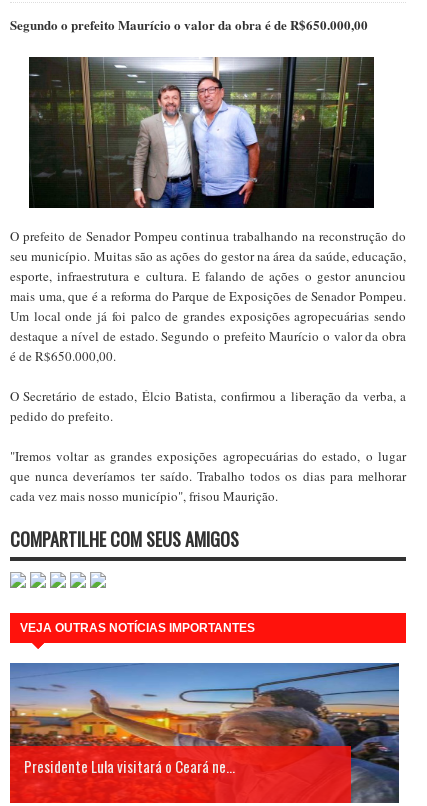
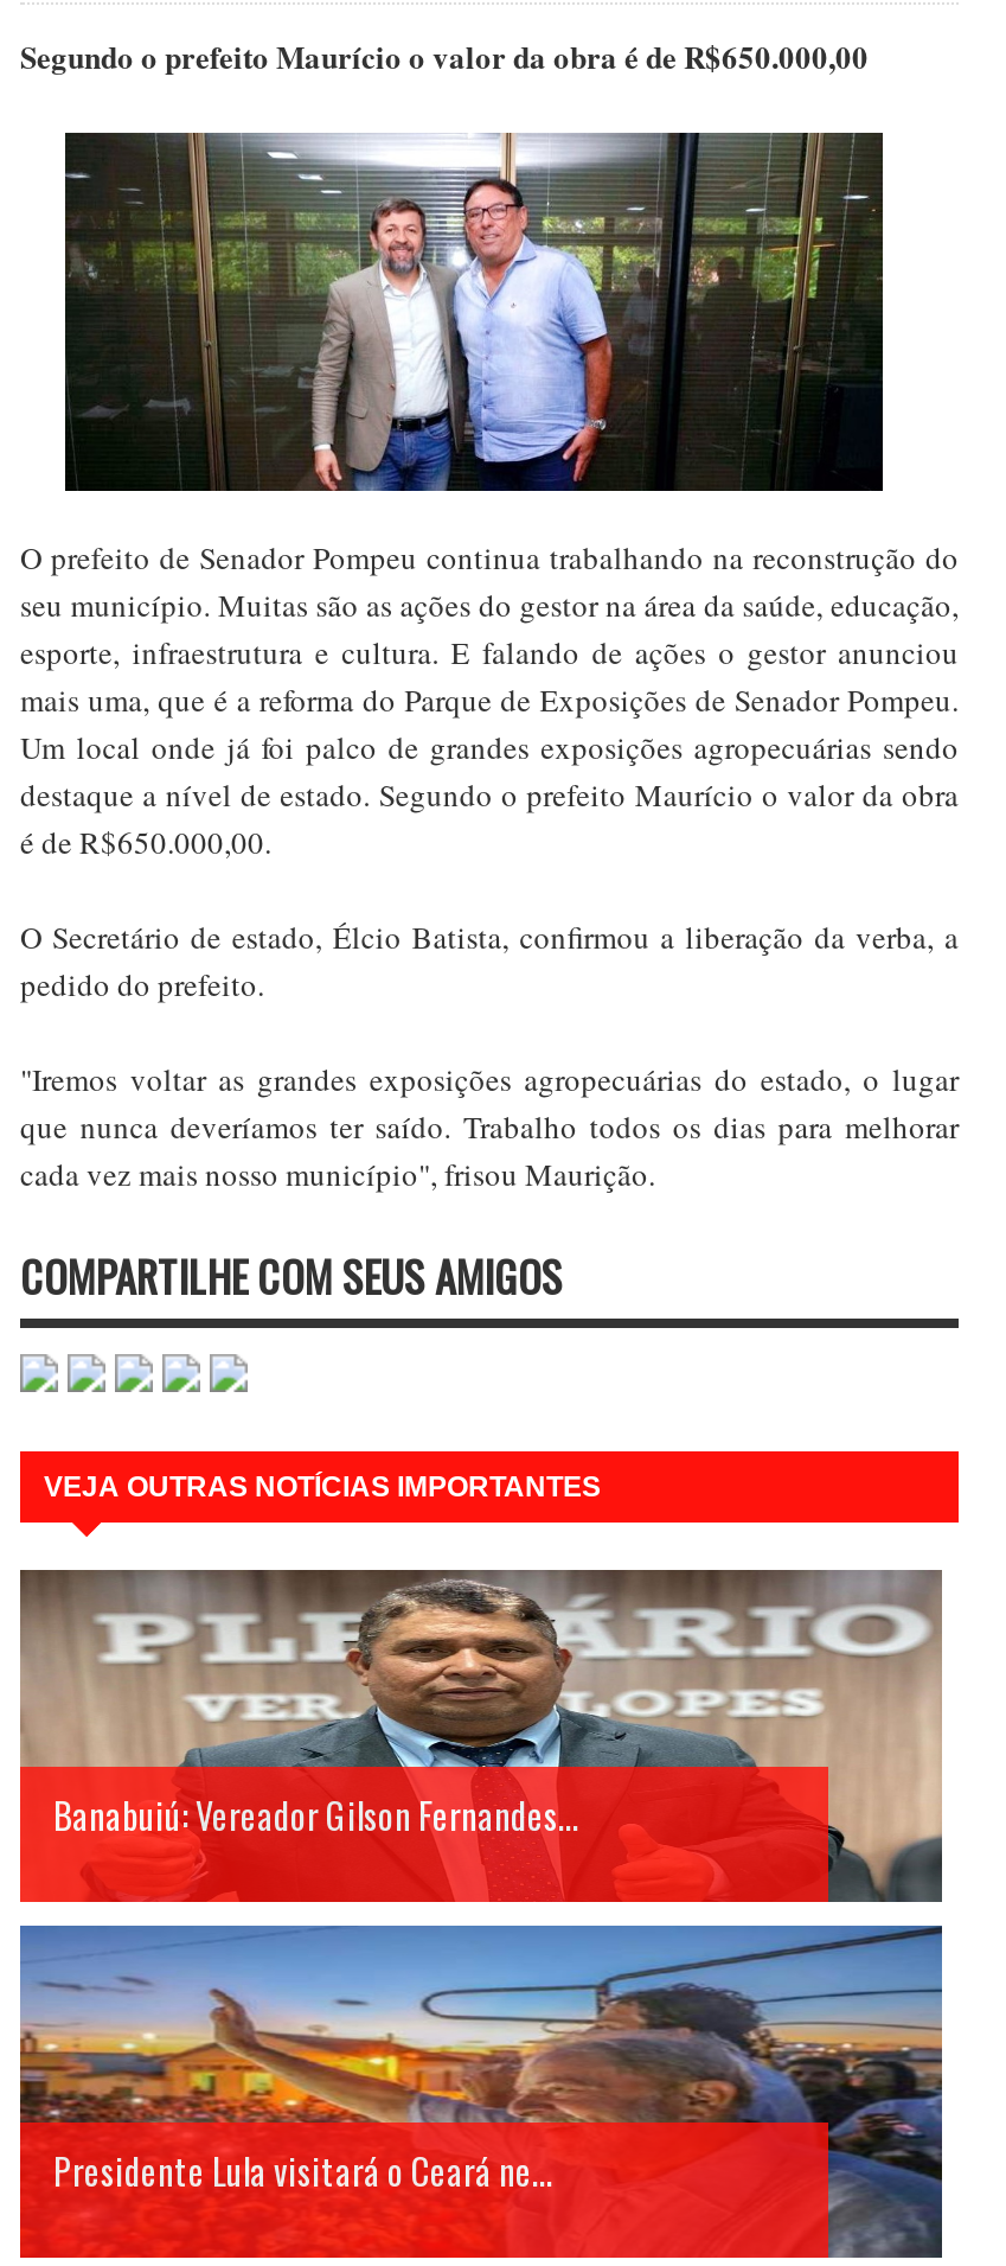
none -> [18,1568,942,1902] [image] | Banabuiú: Vereador Gilson Fernandes...

